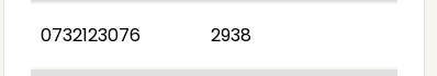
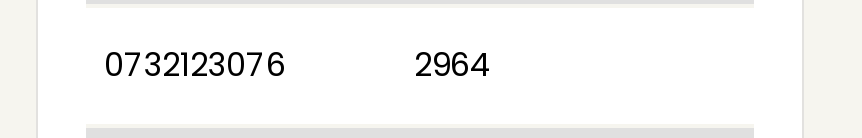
[211,23,251,48] 2938 -> [414,42,492,88] 2964

